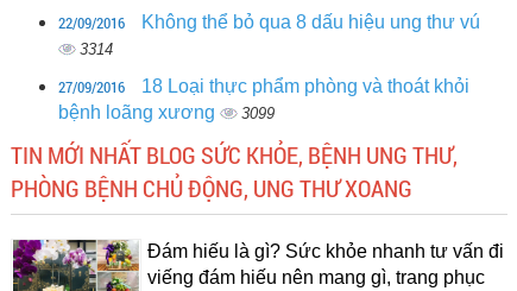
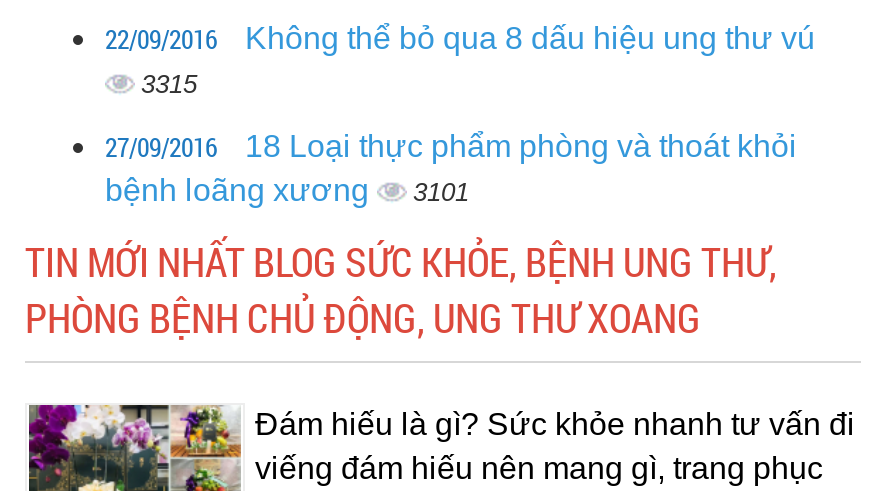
[80,41,113,59] 3314 -> [141,70,197,100] 3315
[58,103,275,123] bệnh loãng xương 3099 -> [105,174,469,208] bệnh loãng xương 3101

